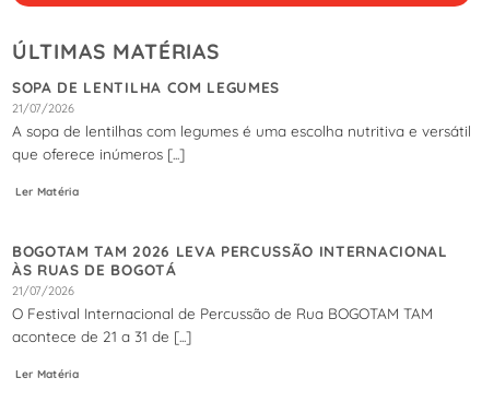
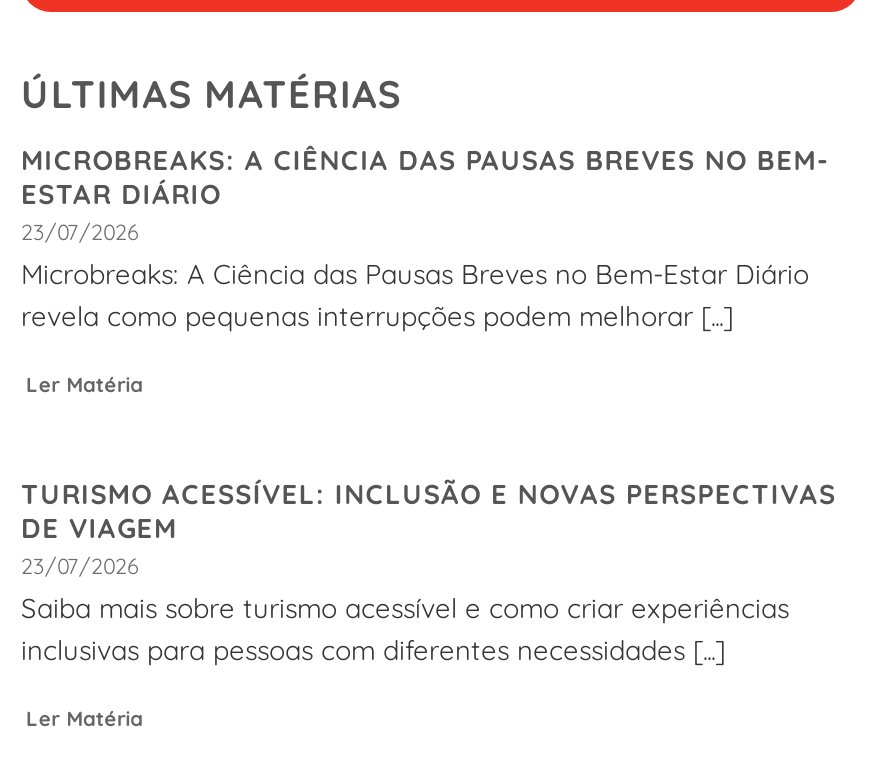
[12,78,471,163] SOPA DE LENTILHA COM LEGUMES | 21/07/2026 | A sopa de lentilhas com legumes é uma escolha nutritiva e versátil | que oferece inúmeros [...] -> [21,142,828,332] MICROBREAKS: A CIÊNCIA DAS PAUSAS BREVES NO BEM- | ESTAR DIÁRIO | 23/07/2026 | Microbreaks: A Ciência das Pausas Breves no Bem-Estar Diário | revela como pequenas interrupções podem melhorar [...]
[12,242,448,346] BOGOTAM TAM 2026 LEVA PERCUSSÃO INTERNACIONAL | ÀS RUAS DE BOGOTÁ | 21/07/2026 | O Festival Internacional de Percussão de Rua BOGOTAM TAM | acontece de 21 a 31 de [...] -> [21,477,836,667] TURISMO ACESSÍVEL: INCLUSÃO E NOVAS PERSPECTIVAS | DE VIAGEM | 23/07/2026 | Saiba mais sobre turismo acessível e como criar experiências | inclusivas para pessoas com diferentes necessidades [...]

